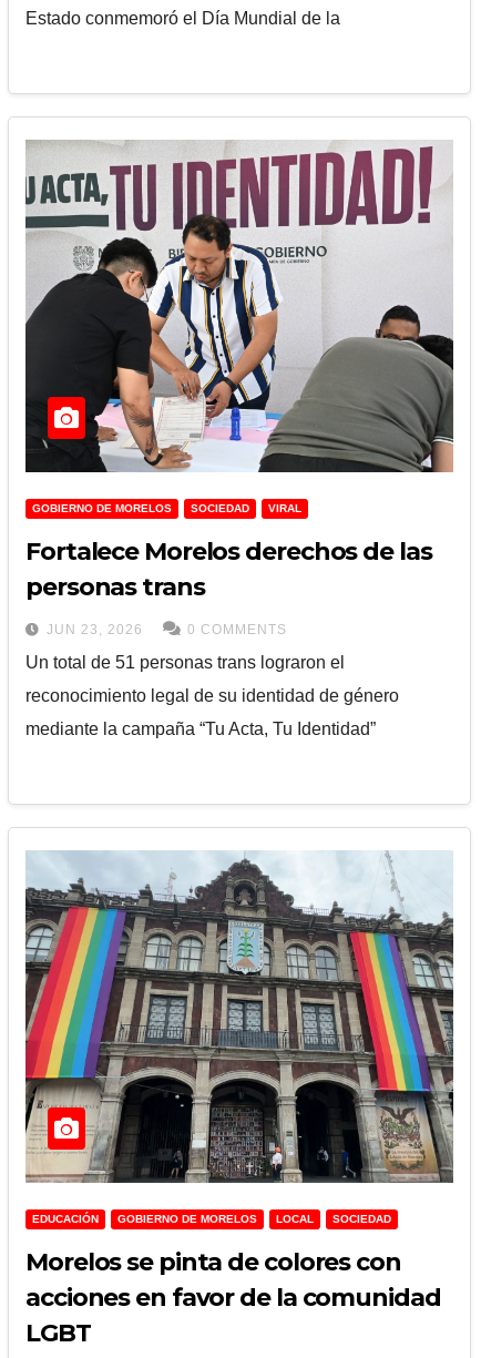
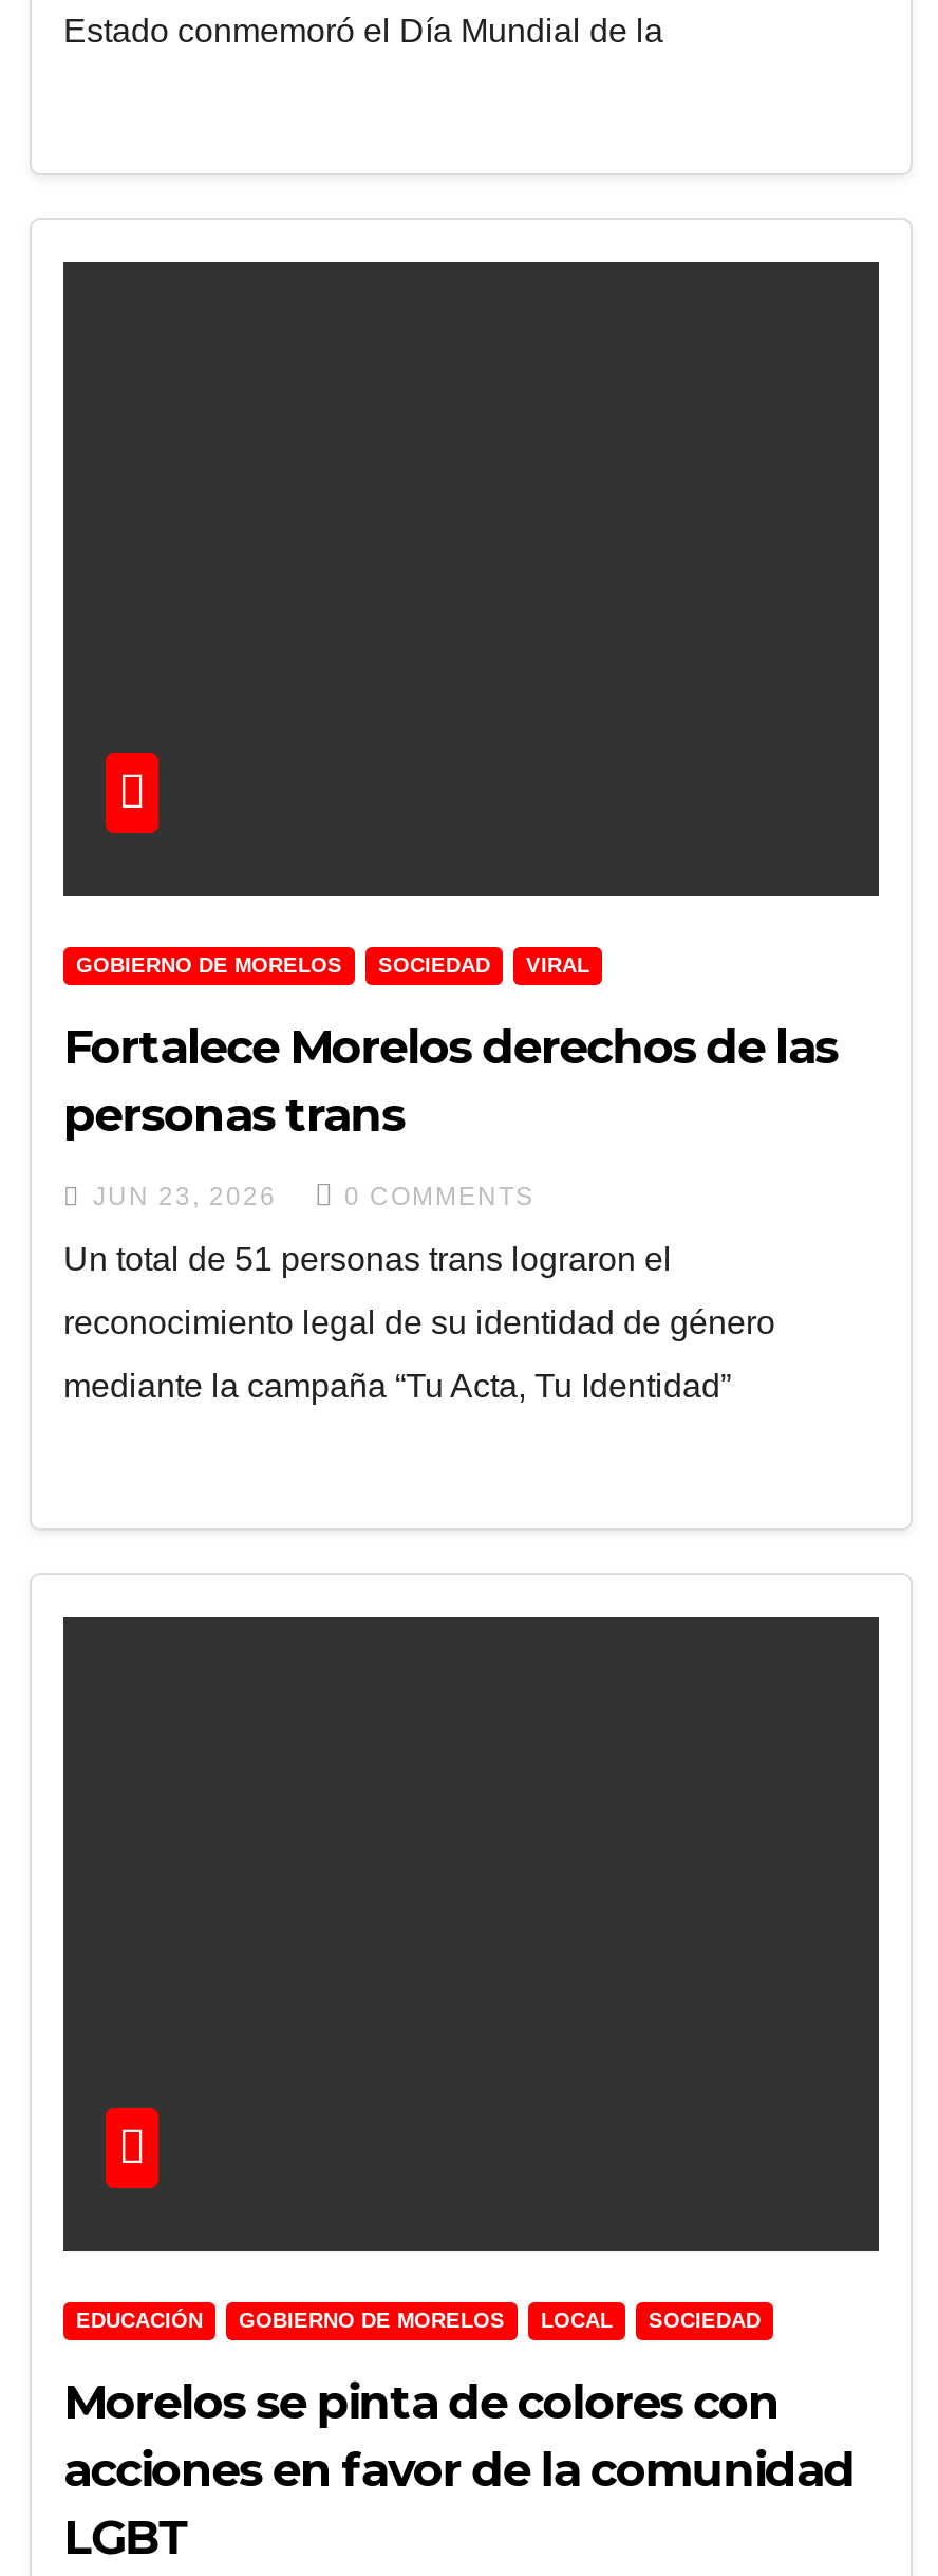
[25,140,453,473] [image] -> none
[24,849,453,1183] [image] -> none

